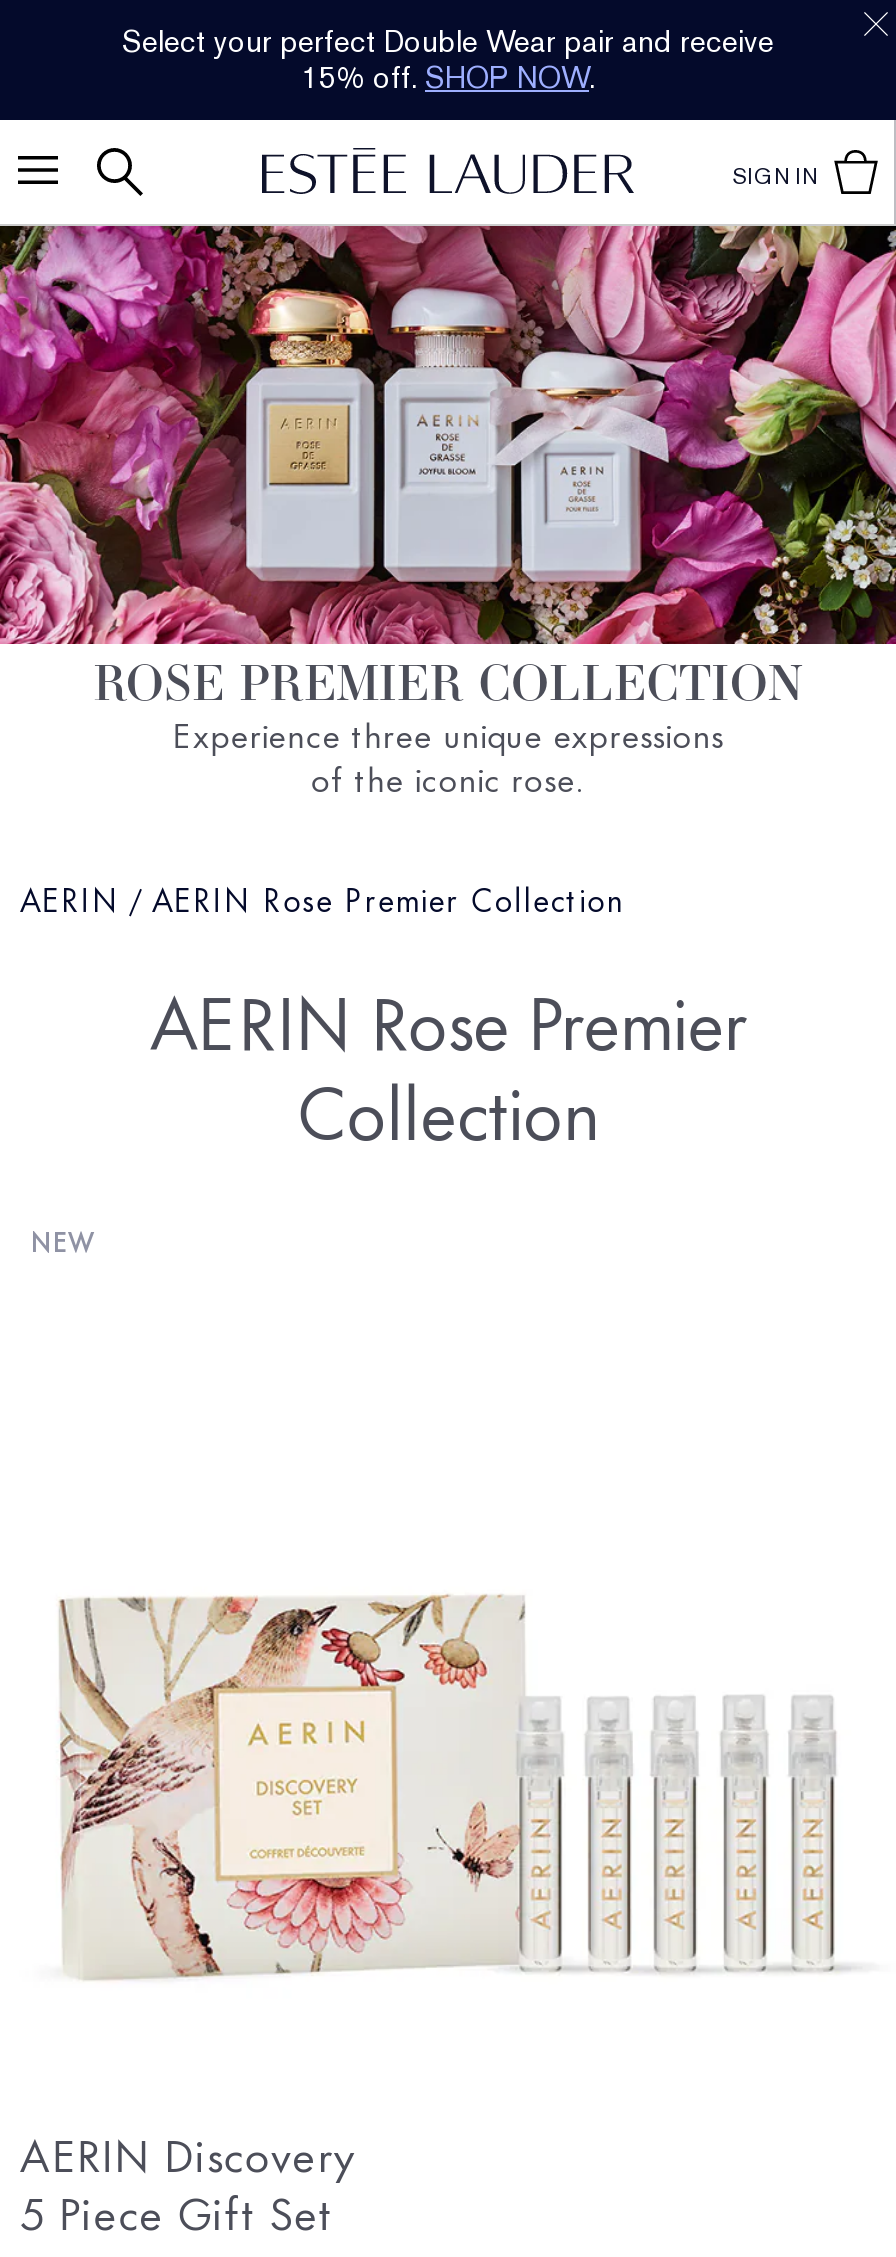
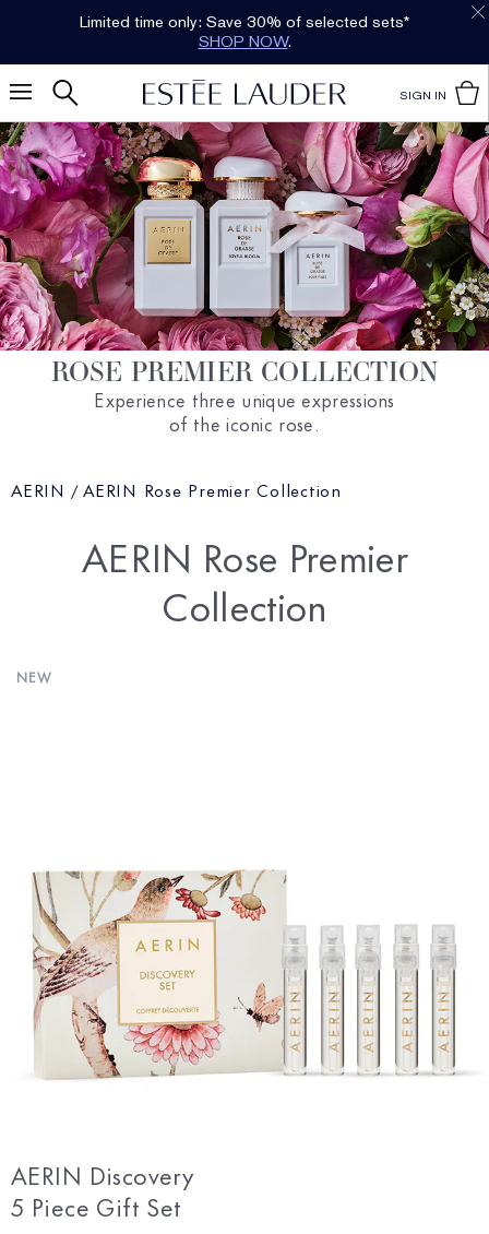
[122,22,774,98] Select your perfect Double Wear pair and receive | 15% off. SHOP NOW. -> [80,11,409,52] Limited time only: Save 30% of selected sets* | SHOP NOW.

